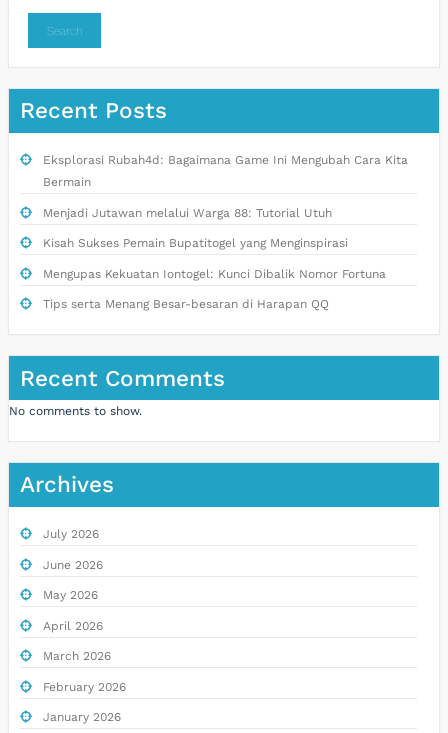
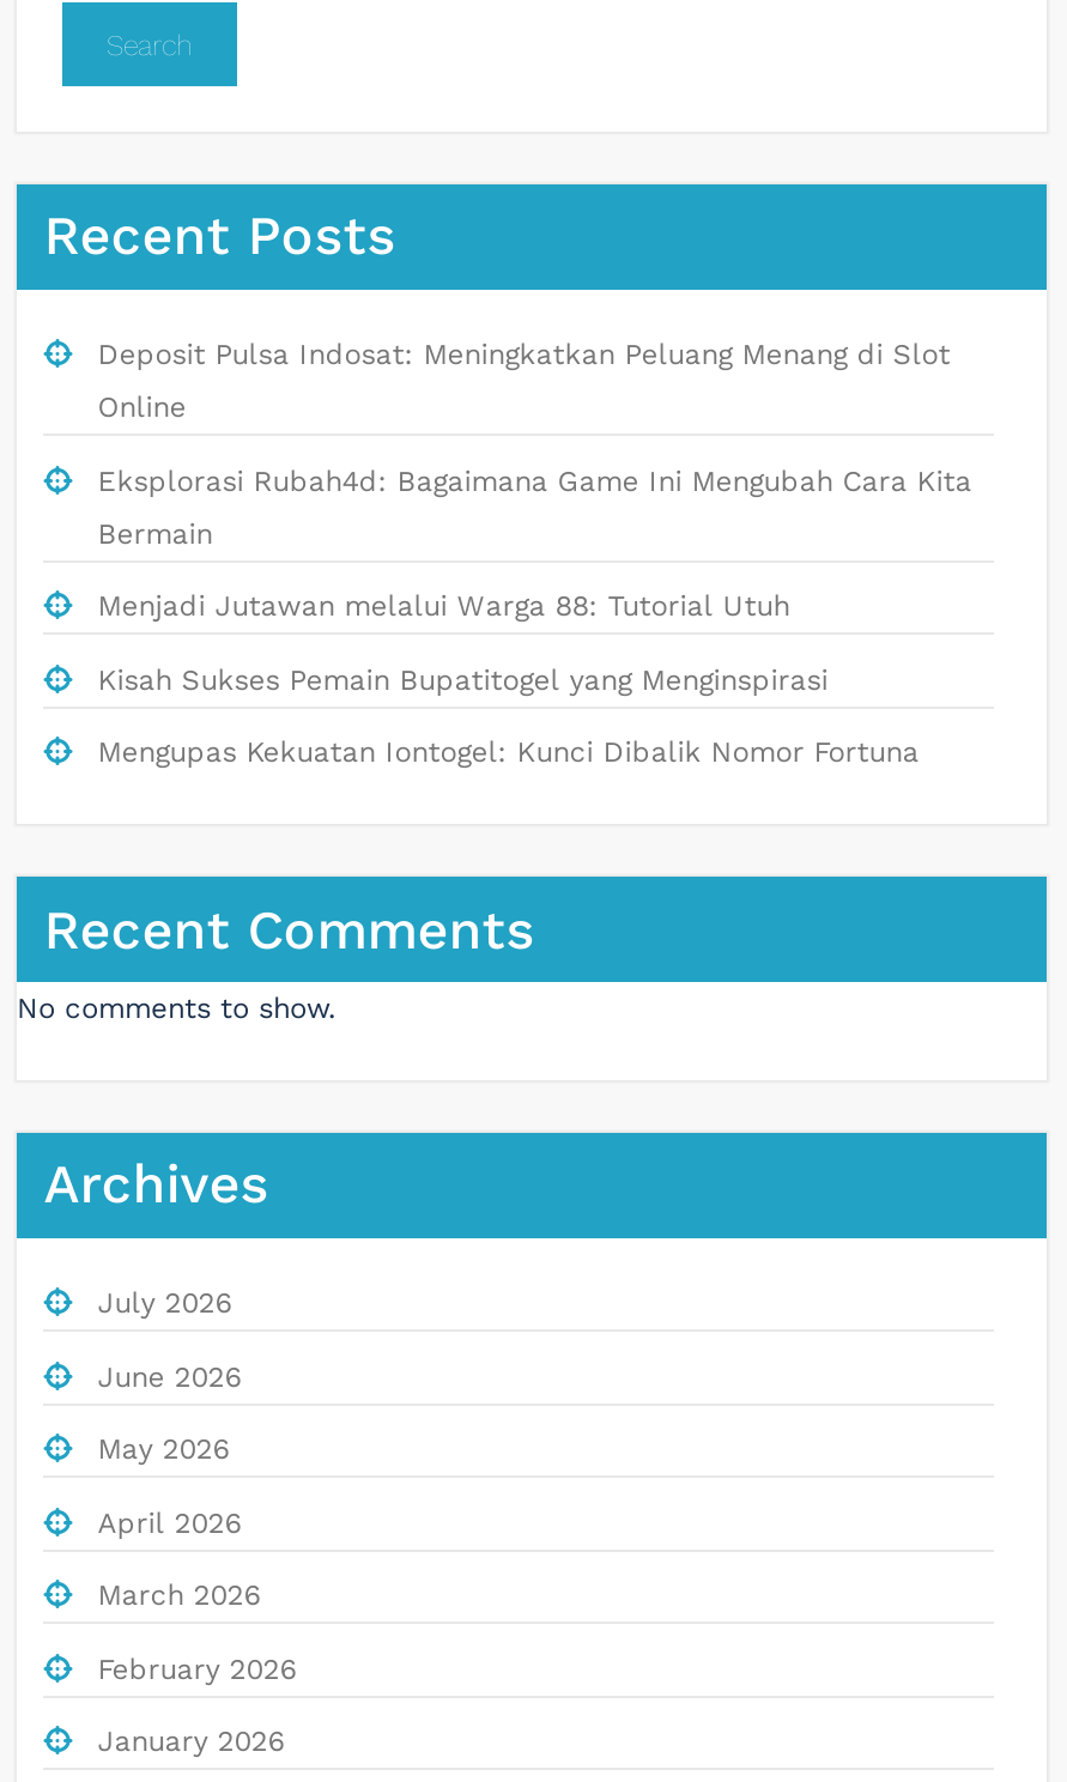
none -> [98,338,950,424] Deposit Pulsa Indosat: Meningkatkan Peluang Menang di Slot | Online
moved [43,153,408,281] -> [98,464,972,769]: Eksplorasi Rubah4d: Bagaimana Game Ini Mengubah Cara Kita | Bermain | Menjadi Jutawan melalui Warga 88: Tutorial Utuh | Kisah Sukses Pemain Bupatitogel yang Menginspirasi | Mengupas Kekuatan Iontogel: Kunci Dibalik Nomor Fortuna
[43,297,329,311] Tips serta Menang Besar-besaran di Harapan QQ -> none

